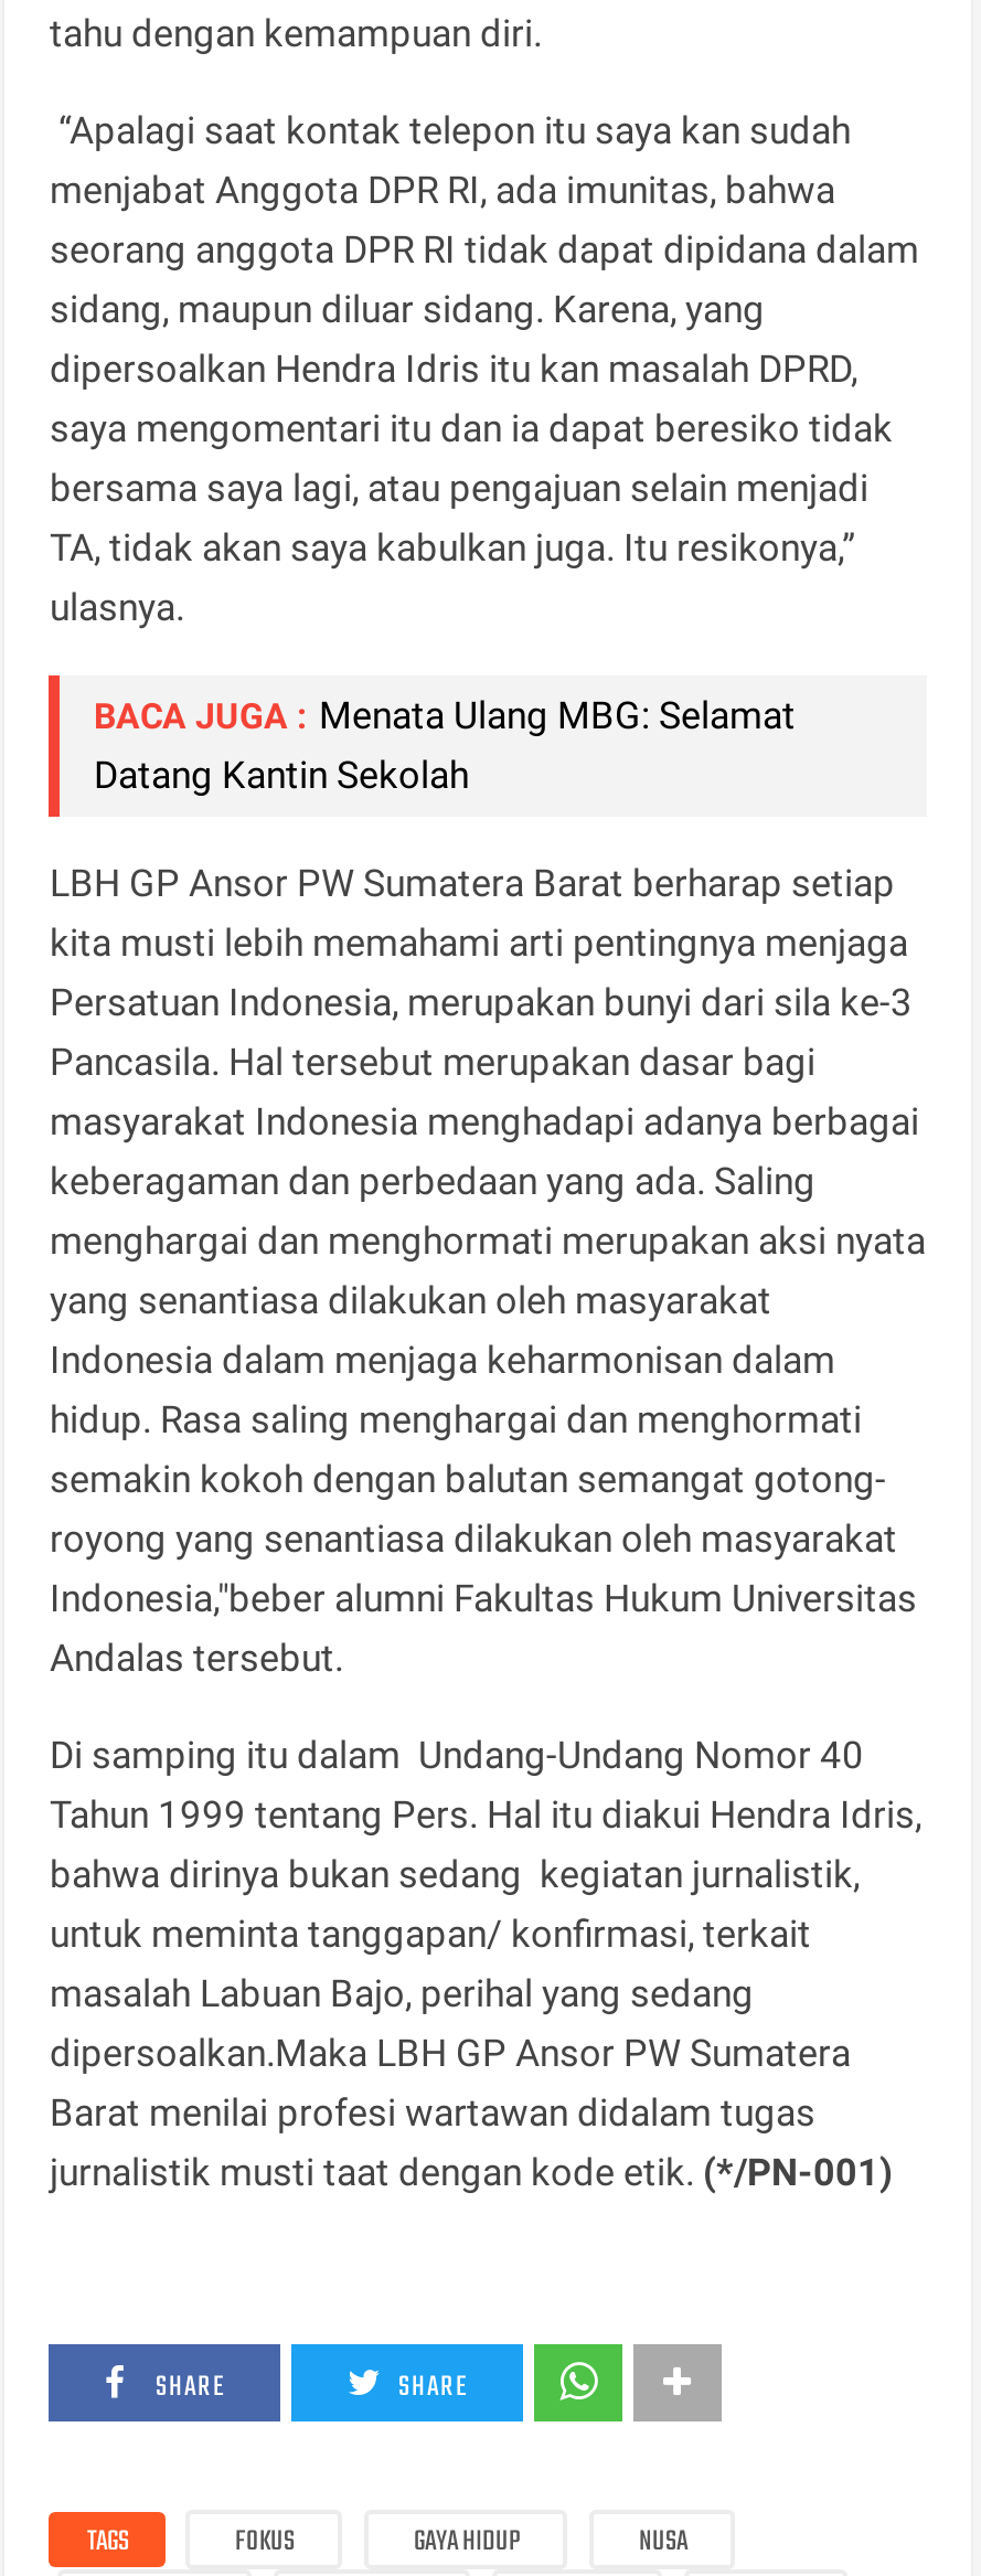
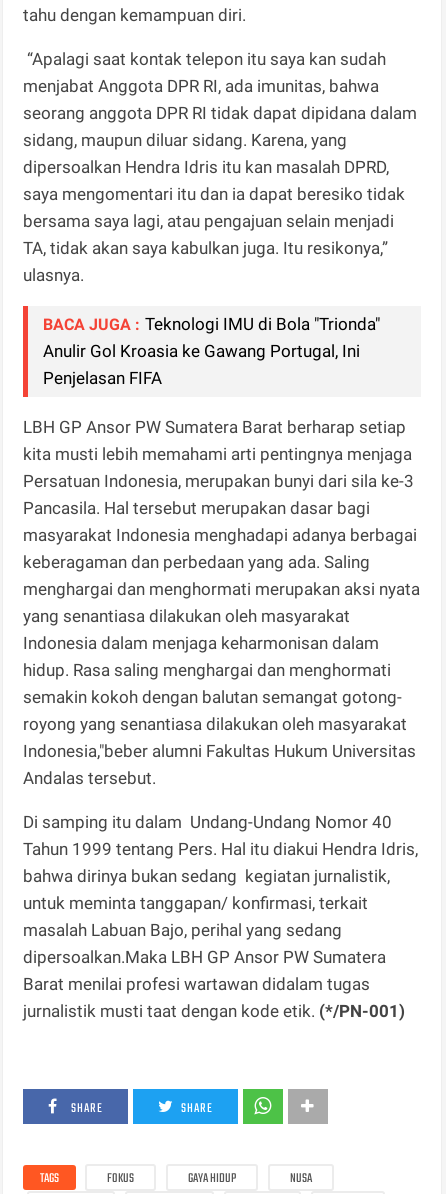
[94,693,796,796] BACA JUGA : Menata Ulang MBG: Selamat | Datang Kantin Sekolah -> [43,314,380,388] BACA JUGA : Teknologi IMU di Bola "Trionda" | Anulir Gol Kroasia ke Gawang Portugal, Ini | Penjelasan FIFA

